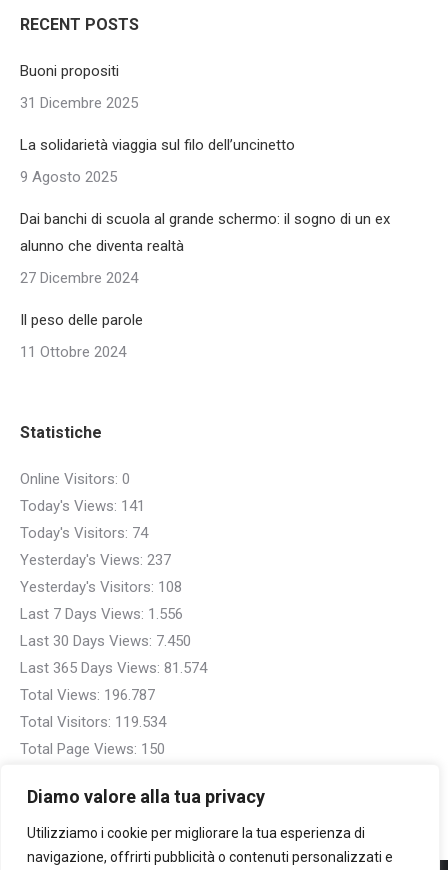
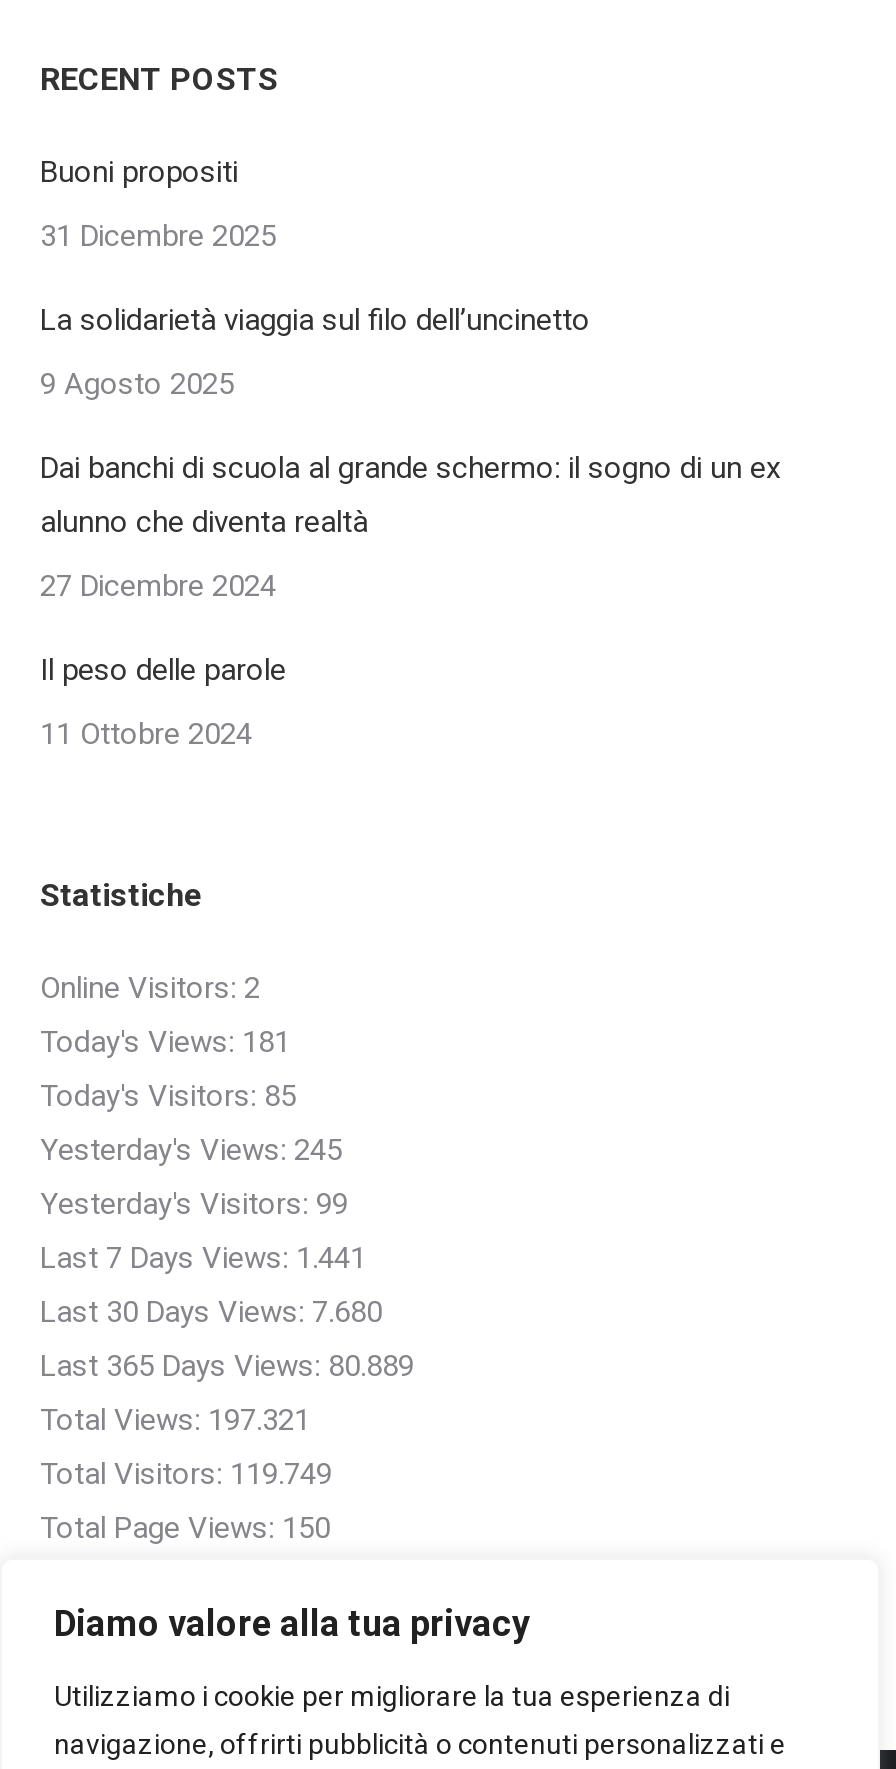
[20,470,130,488] Online Visitors: 0 -> [40,970,260,1006] Online Visitors: 2
[20,497,145,515] Today's Views: 141 -> [40,1024,290,1060] Today's Views: 181
[20,524,148,542] Today's Visitors: 74 -> [40,1078,296,1114] Today's Visitors: 85
[20,551,171,569] Yesterday's Views: 237 -> [40,1132,342,1168] Yesterday's Views: 245
[20,578,182,596] Yesterday's Visitors: 108 -> [40,1186,348,1222] Yesterday's Visitors: 99
[20,605,183,623] Last 7 Days Views: 1.556 -> [40,1240,366,1276] Last 7 Days Views: 1.441
[20,632,191,650] Last 30 Days Views: 7.450 -> [40,1294,382,1330] Last 30 Days Views: 7.680
[20,659,207,677] Last 365 Days Views: 81.574 -> [40,1348,414,1384] Last 365 Days Views: 80.889
[20,686,155,704] Total Views: 196.787 -> [40,1402,310,1438] Total Views: 197.321
[20,713,166,731] Total Visitors: 119.534 -> [40,1456,332,1492] Total Visitors: 119.749

